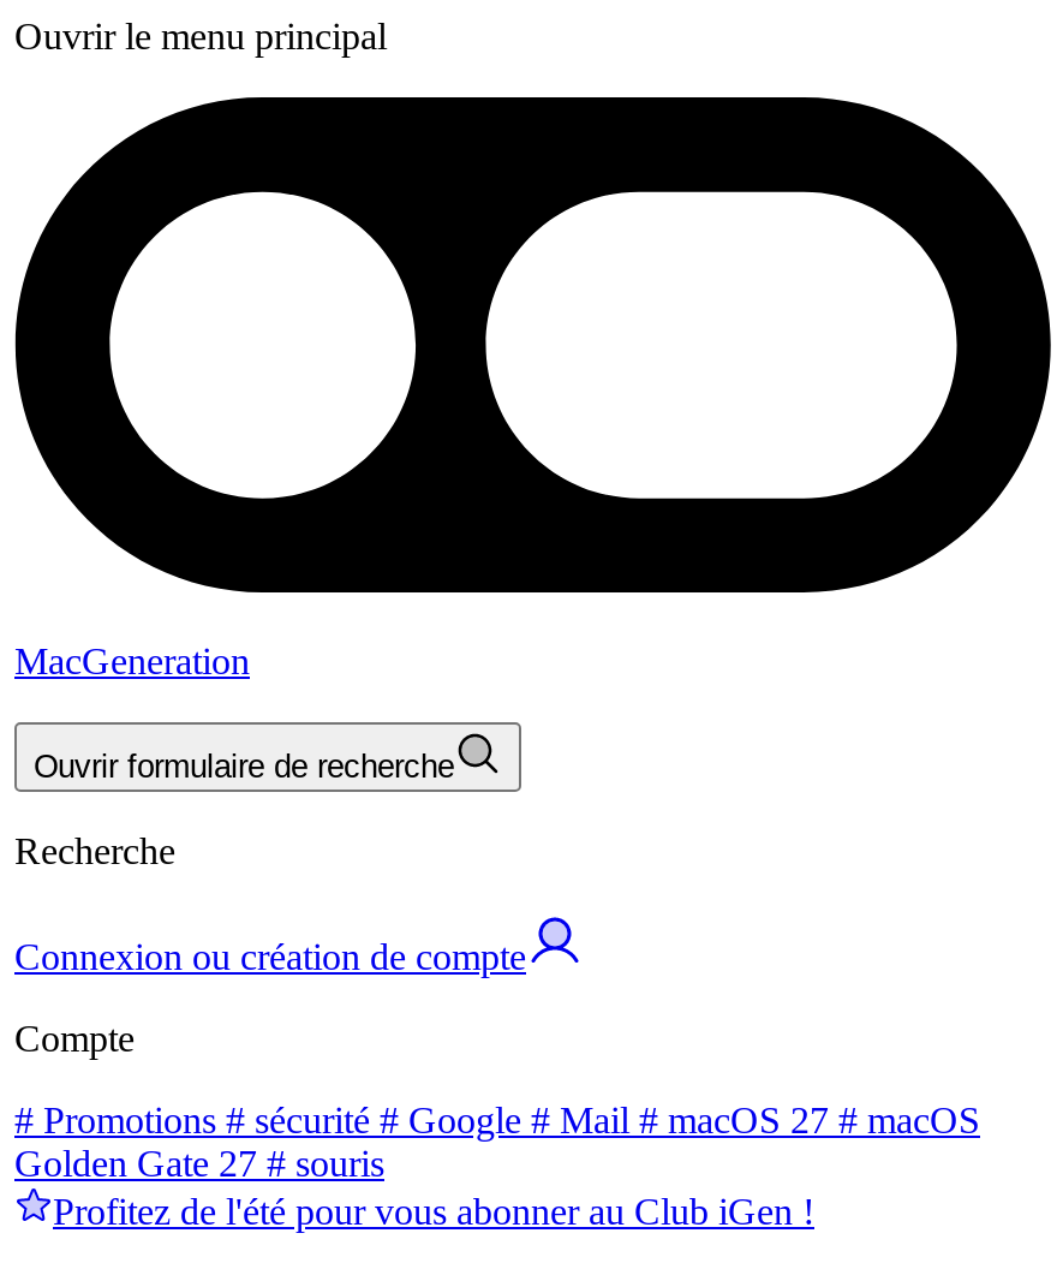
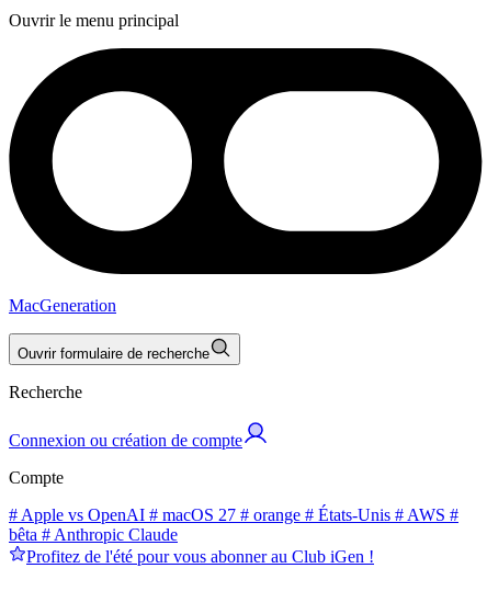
[14,1099,980,1183] # Promotions # sécurité # Google # Mail # macOS 27 # macOS | Golden Gate 27 # souris -> [9,505,458,544] # Apple vs OpenAI # macOS 27 # orange # États-Unis # AWS # | bêta # Anthropic Claude

